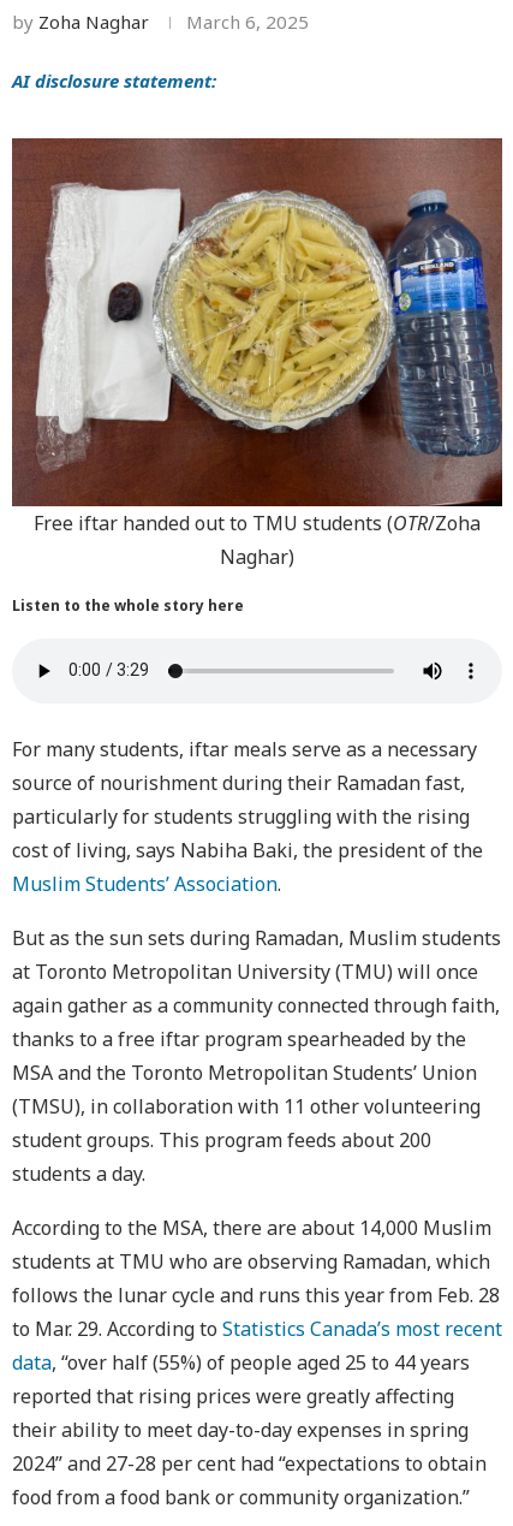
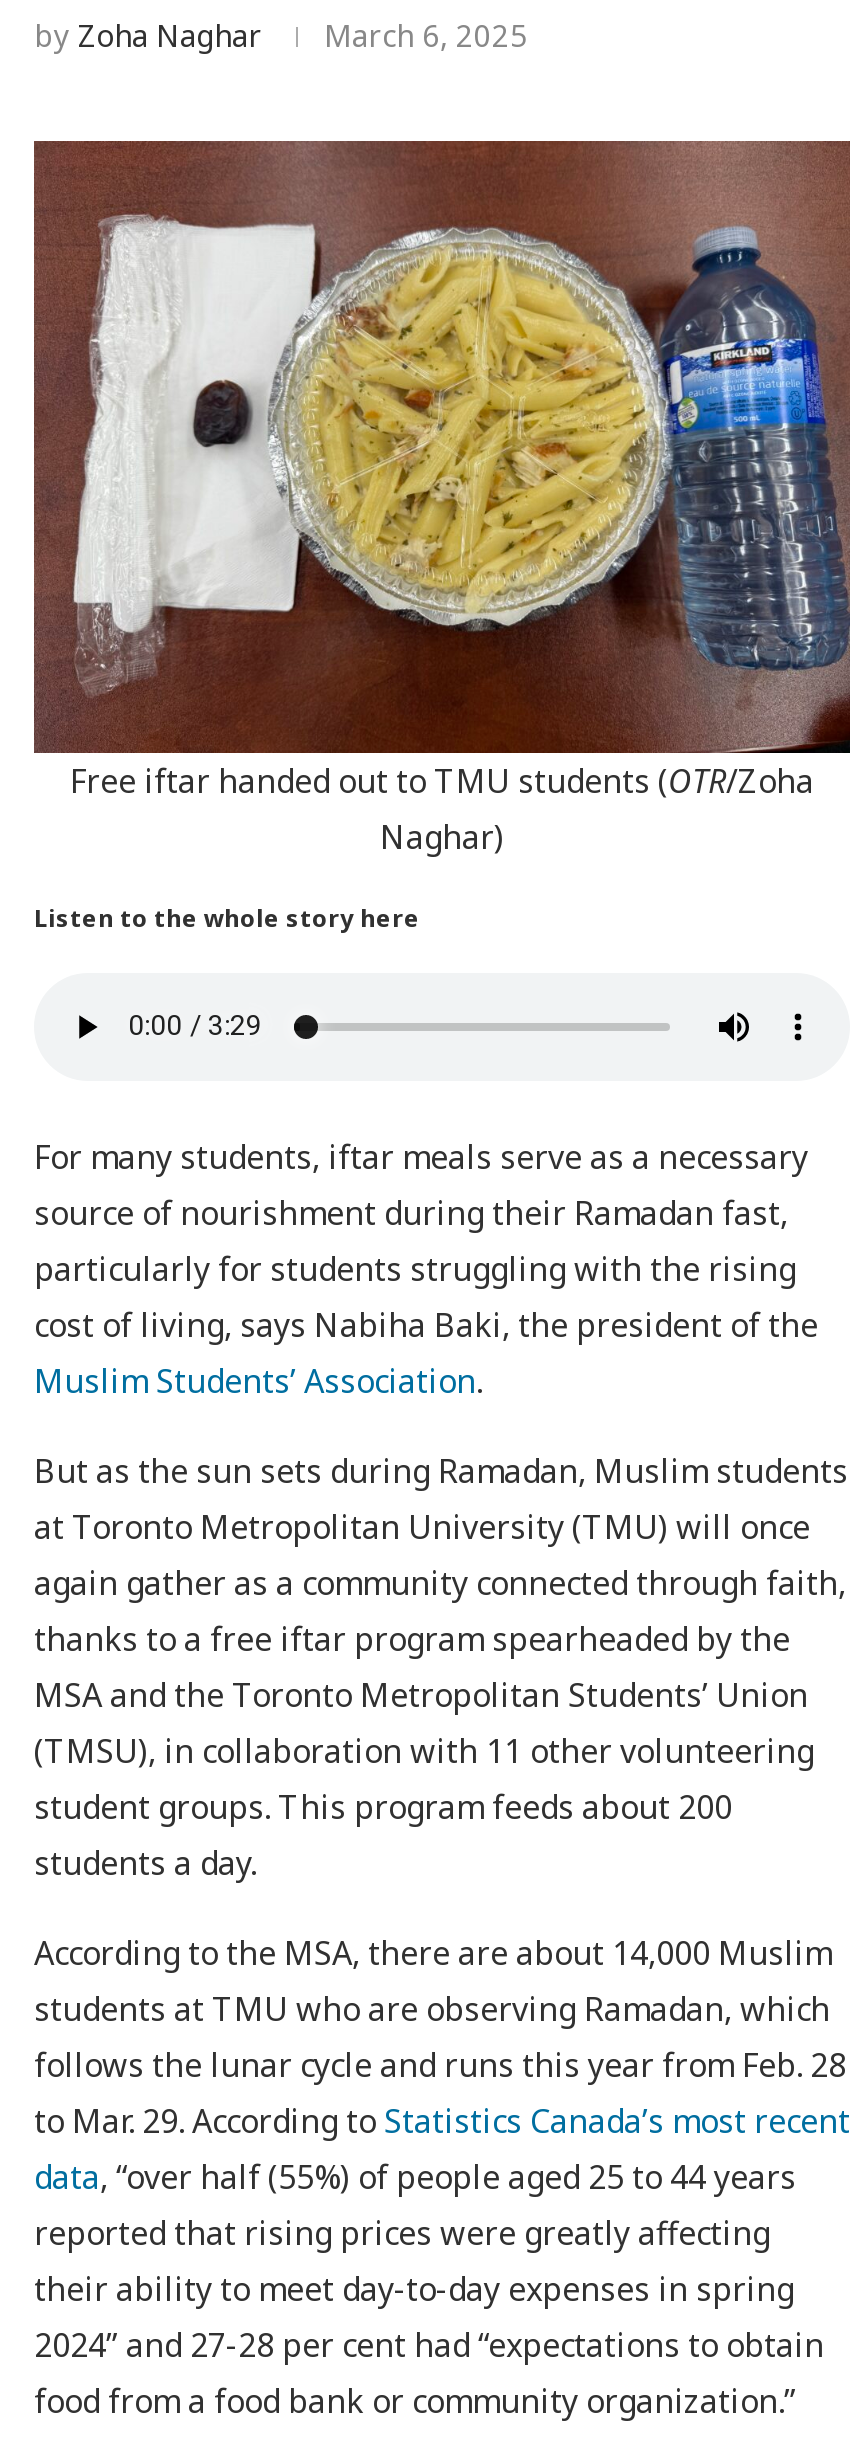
[12,68,216,92] AI disclosure statement: -> none

